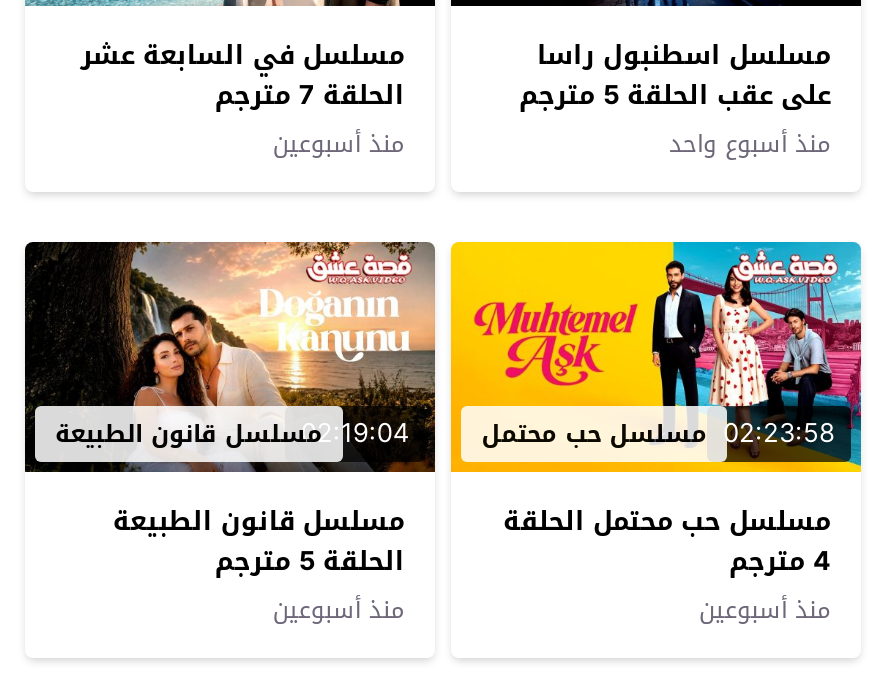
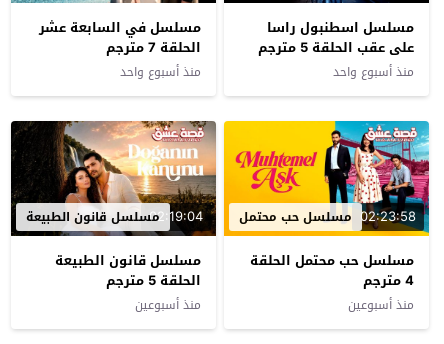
[273,121,405,165] منذ أسبوعين -> [120,61,201,83] منذ أسبوع واحد

